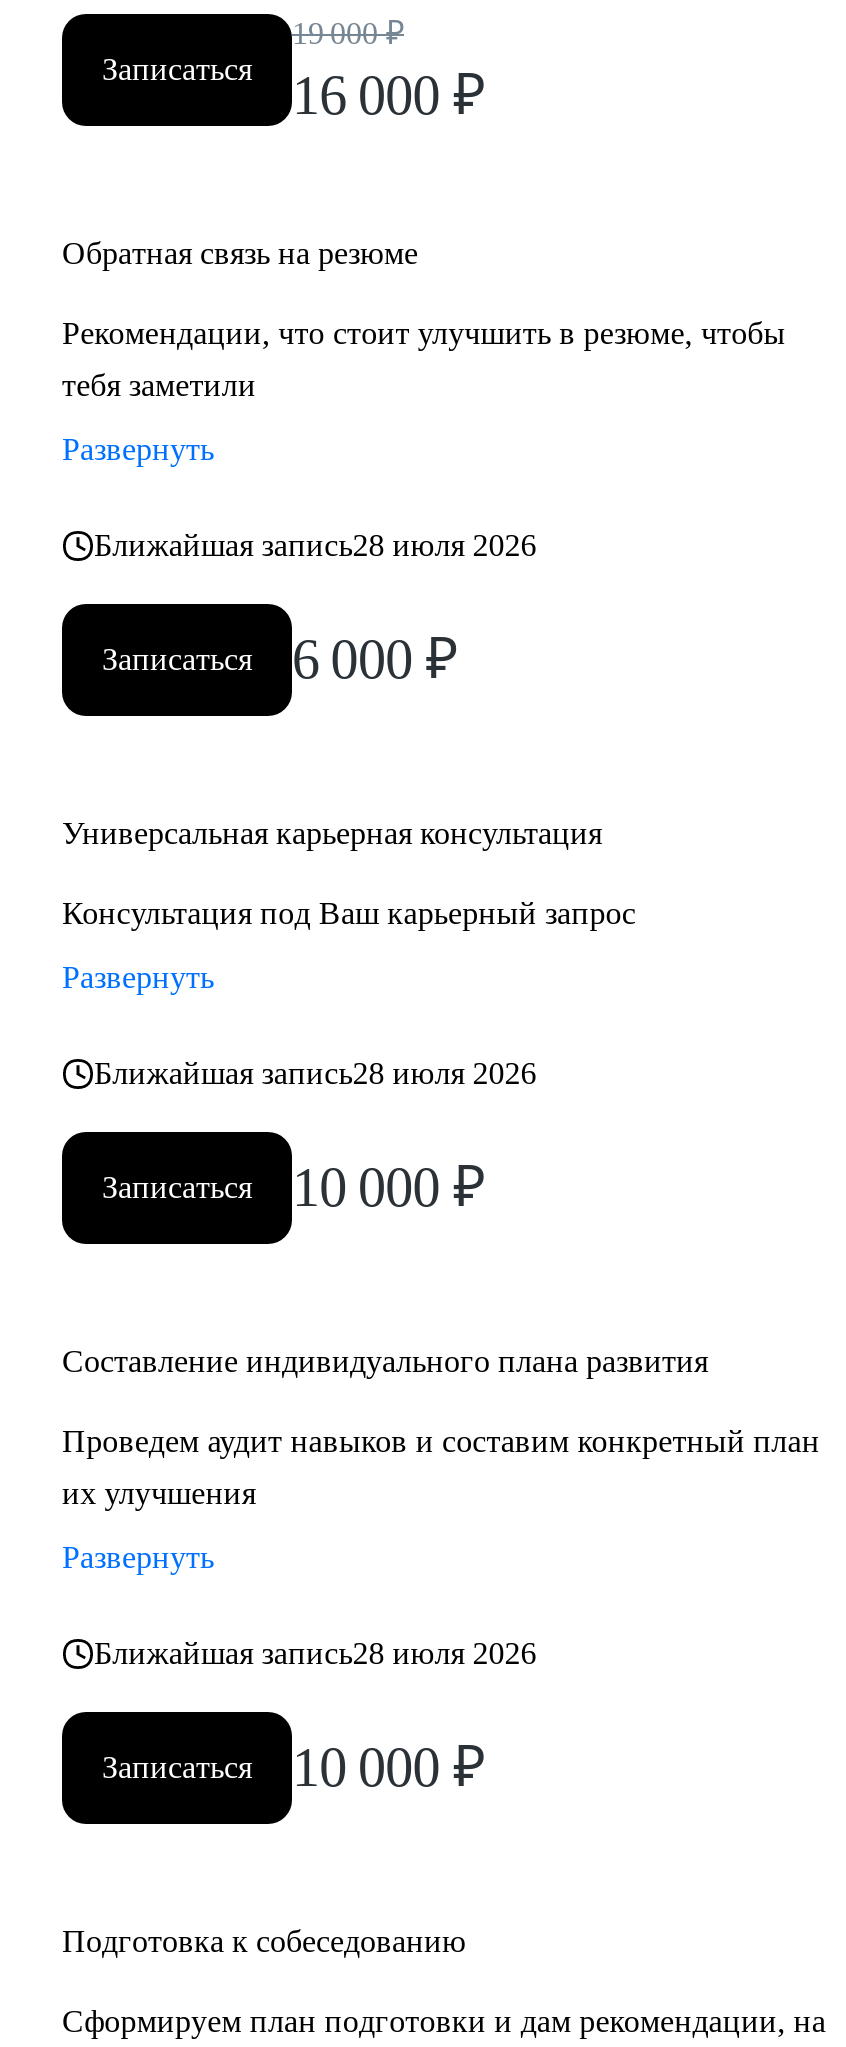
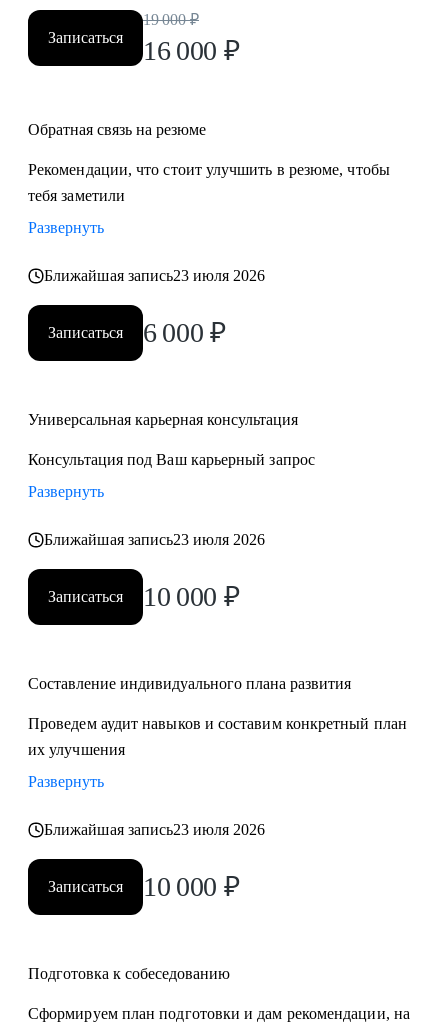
[94,528,537,562] Ближайшая запись28 июля 2026 -> [44,267,265,284] Ближайшая запись23 июля 2026
[94,1056,537,1090] Ближайшая запись28 июля 2026 -> [44,531,265,548] Ближайшая запись23 июля 2026
[94,1636,537,1670] Ближайшая запись28 июля 2026 -> [44,821,265,838] Ближайшая запись23 июля 2026

